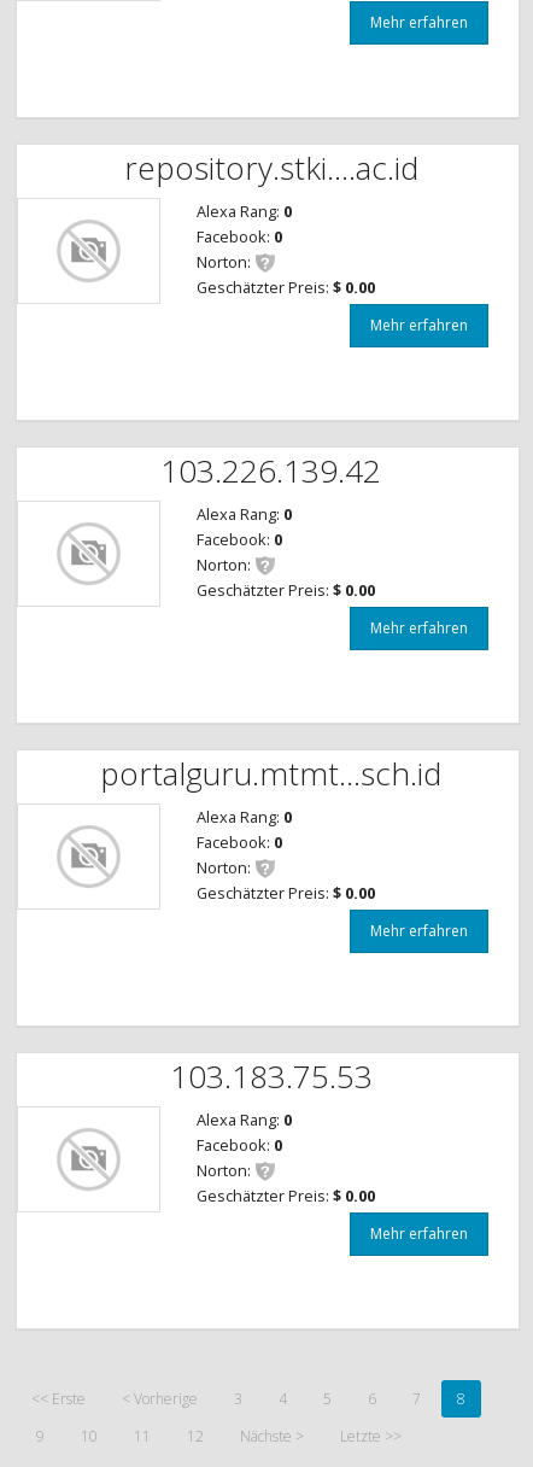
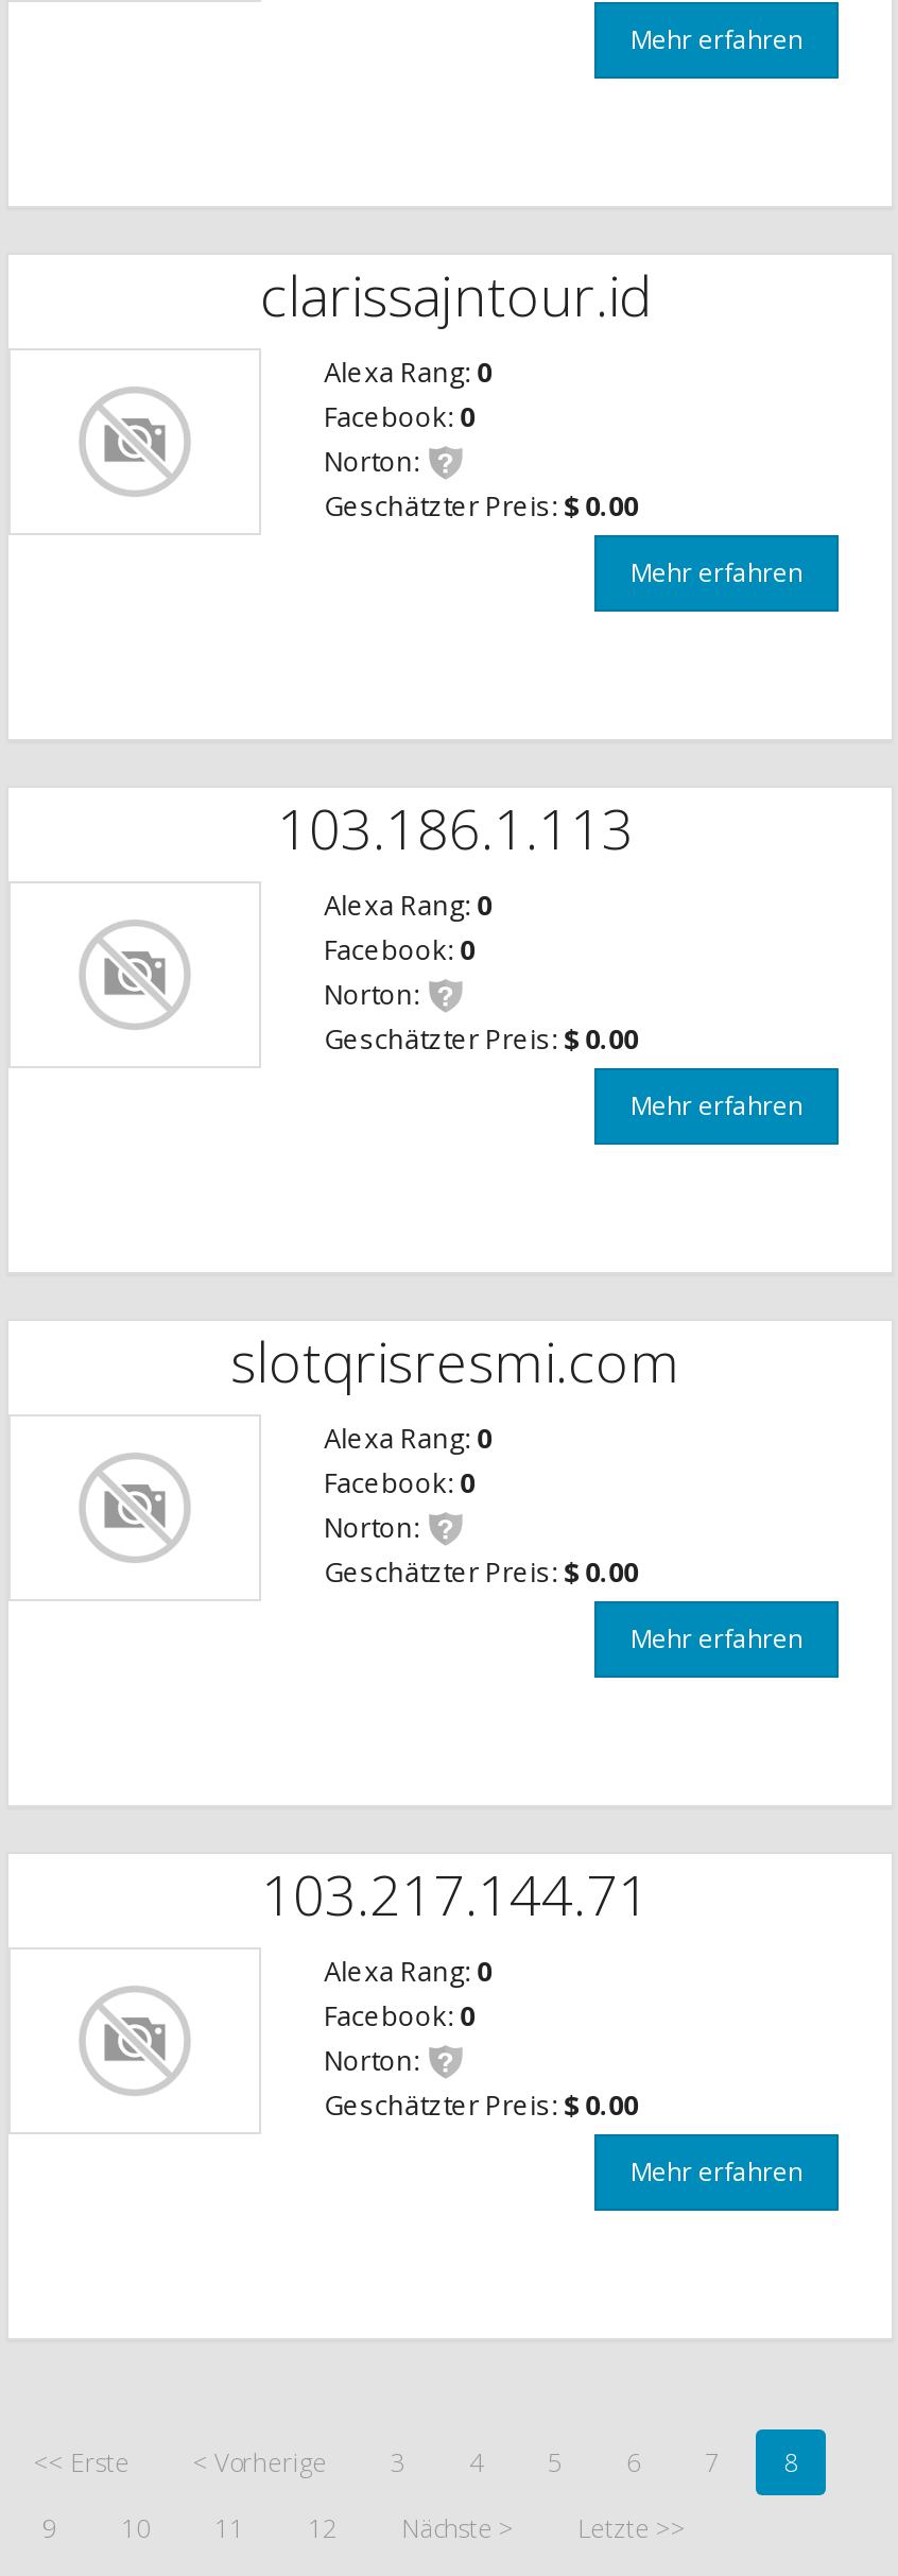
[124,146,418,190] repository.stki....ac.id -> [260,257,651,334] clarissajntour.id
[160,449,381,492] 103.226.139.42 -> [277,790,634,867] 103.186.1.113
[100,752,441,795] portalguru.mtmt...sch.id -> [230,1323,680,1400] slotqrisresmi.com
[169,1055,372,1098] 103.183.75.53 -> [261,1857,650,1933] 103.217.144.71

